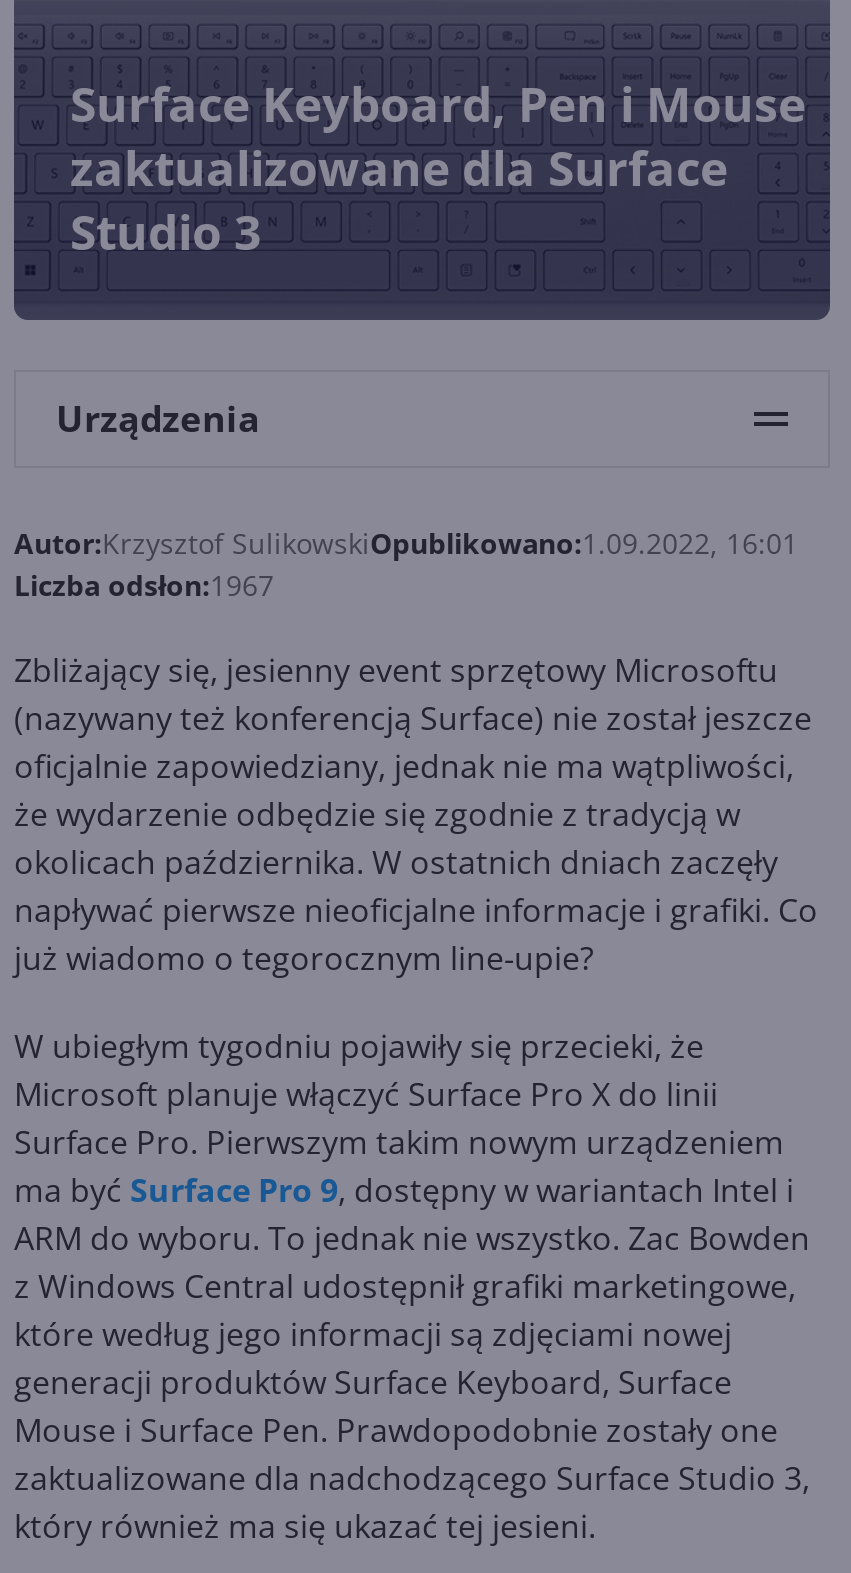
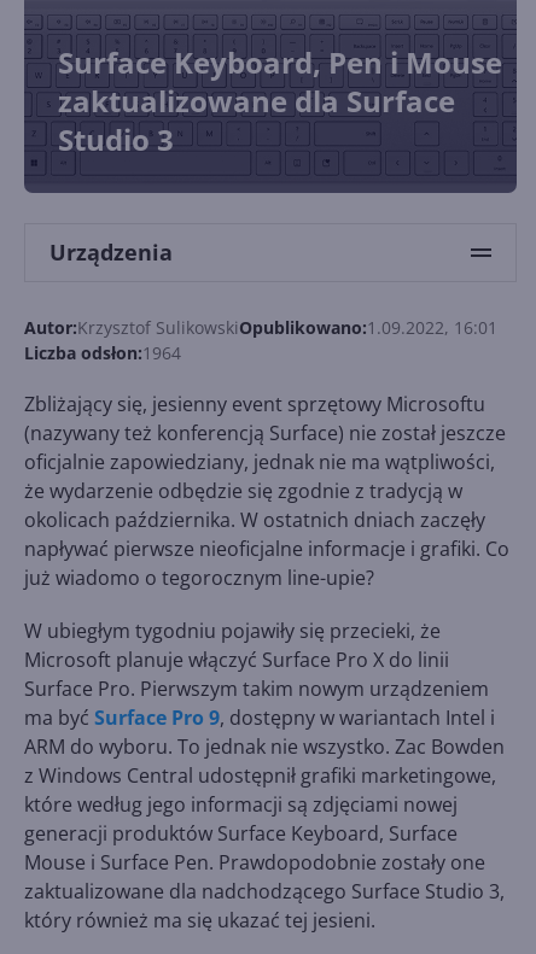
[14,566,274,604] Liczba odsłon:1967 -> [24,341,181,364] Liczba odsłon:1964

